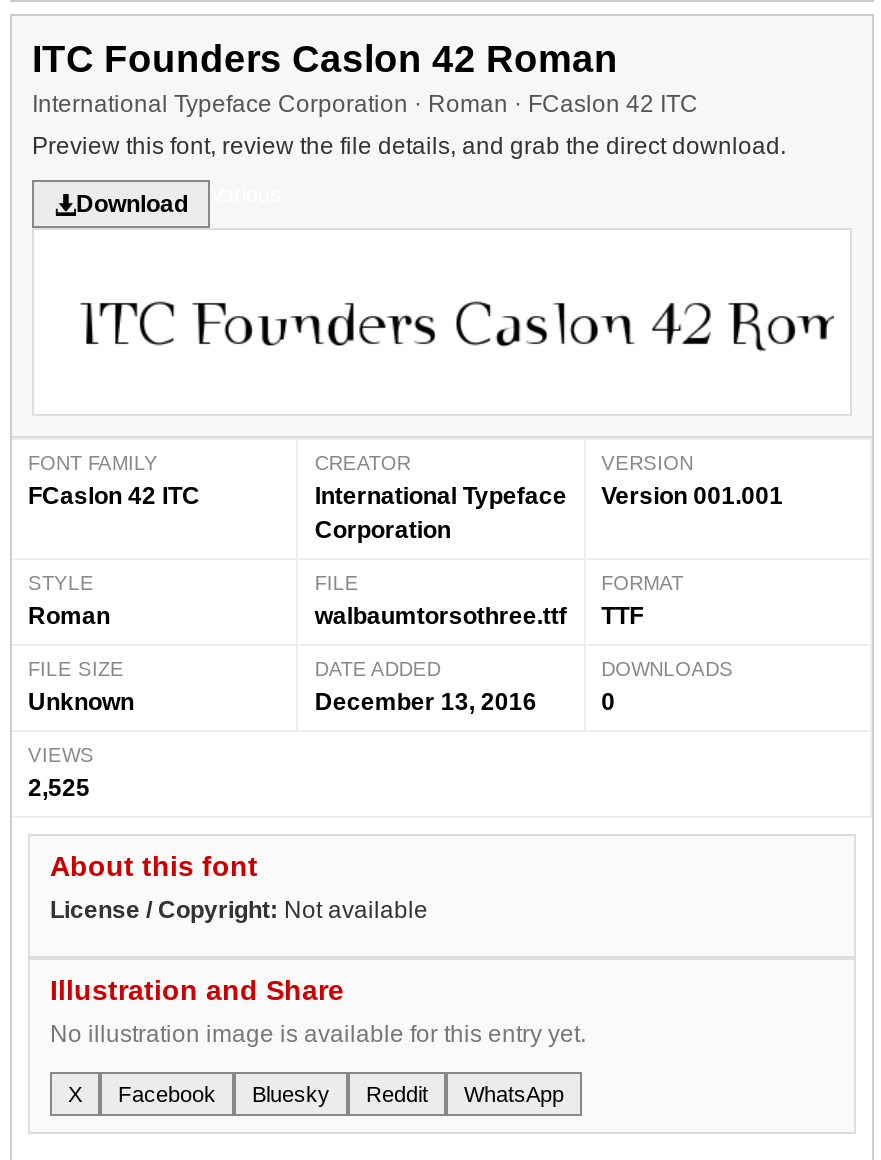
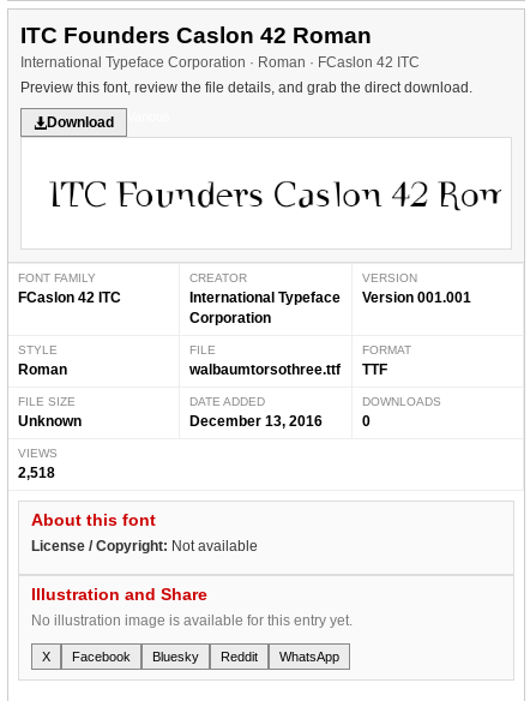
[28,773,90,801] 2,525 -> [18,464,55,481] 2,518

